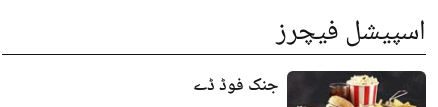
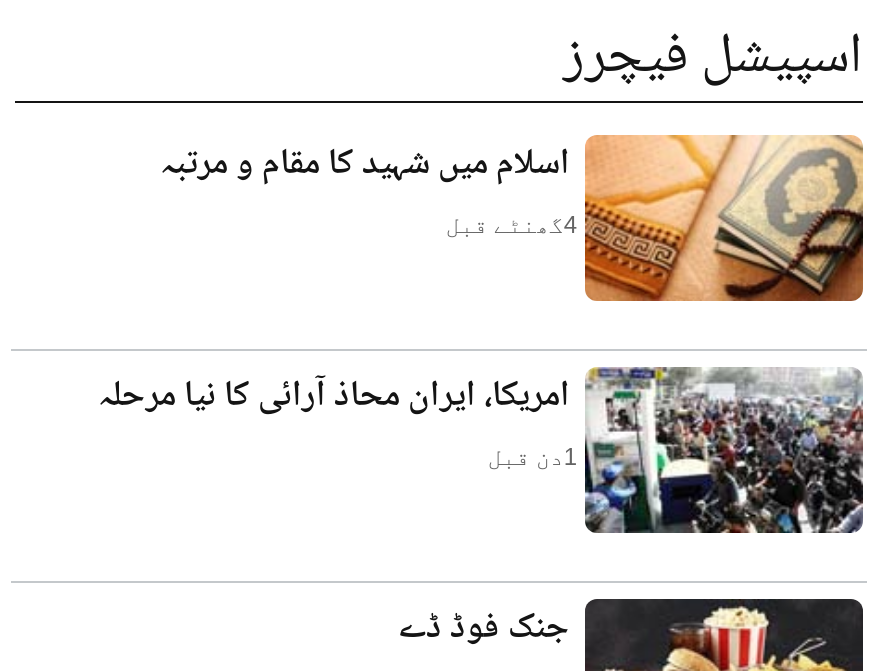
none -> [98,134,865,471] [image] | اسلام میں شہید کا مقام و مرتبہ | 4گھنٹے قبل | امریکا، ایران محاذ آرائی کا نیا مرحلہ | 1 دن قبل
none -> [583,366,865,536] [image]

